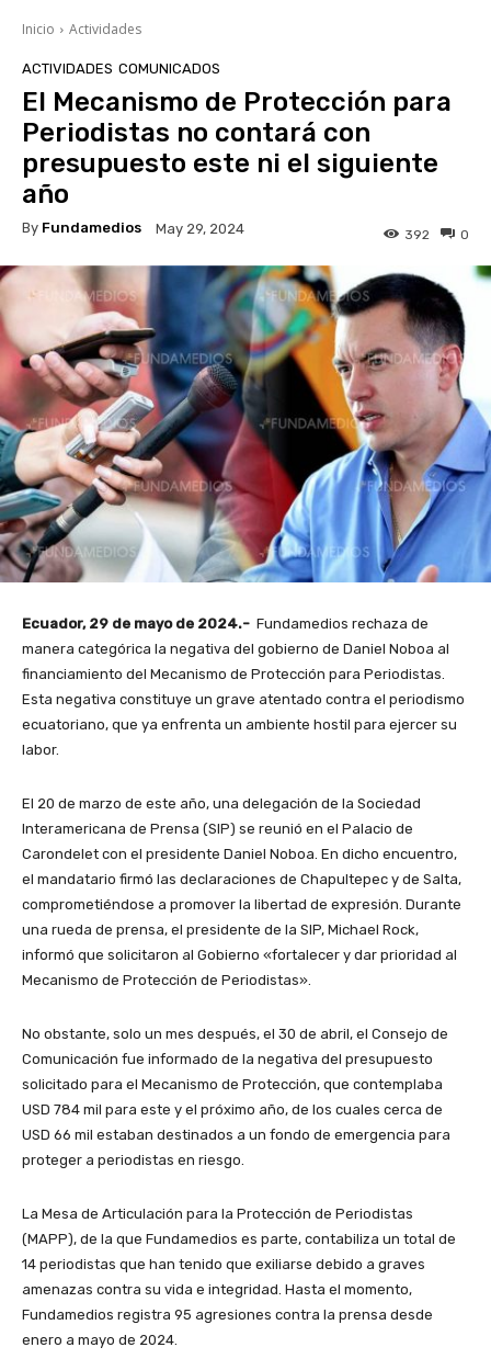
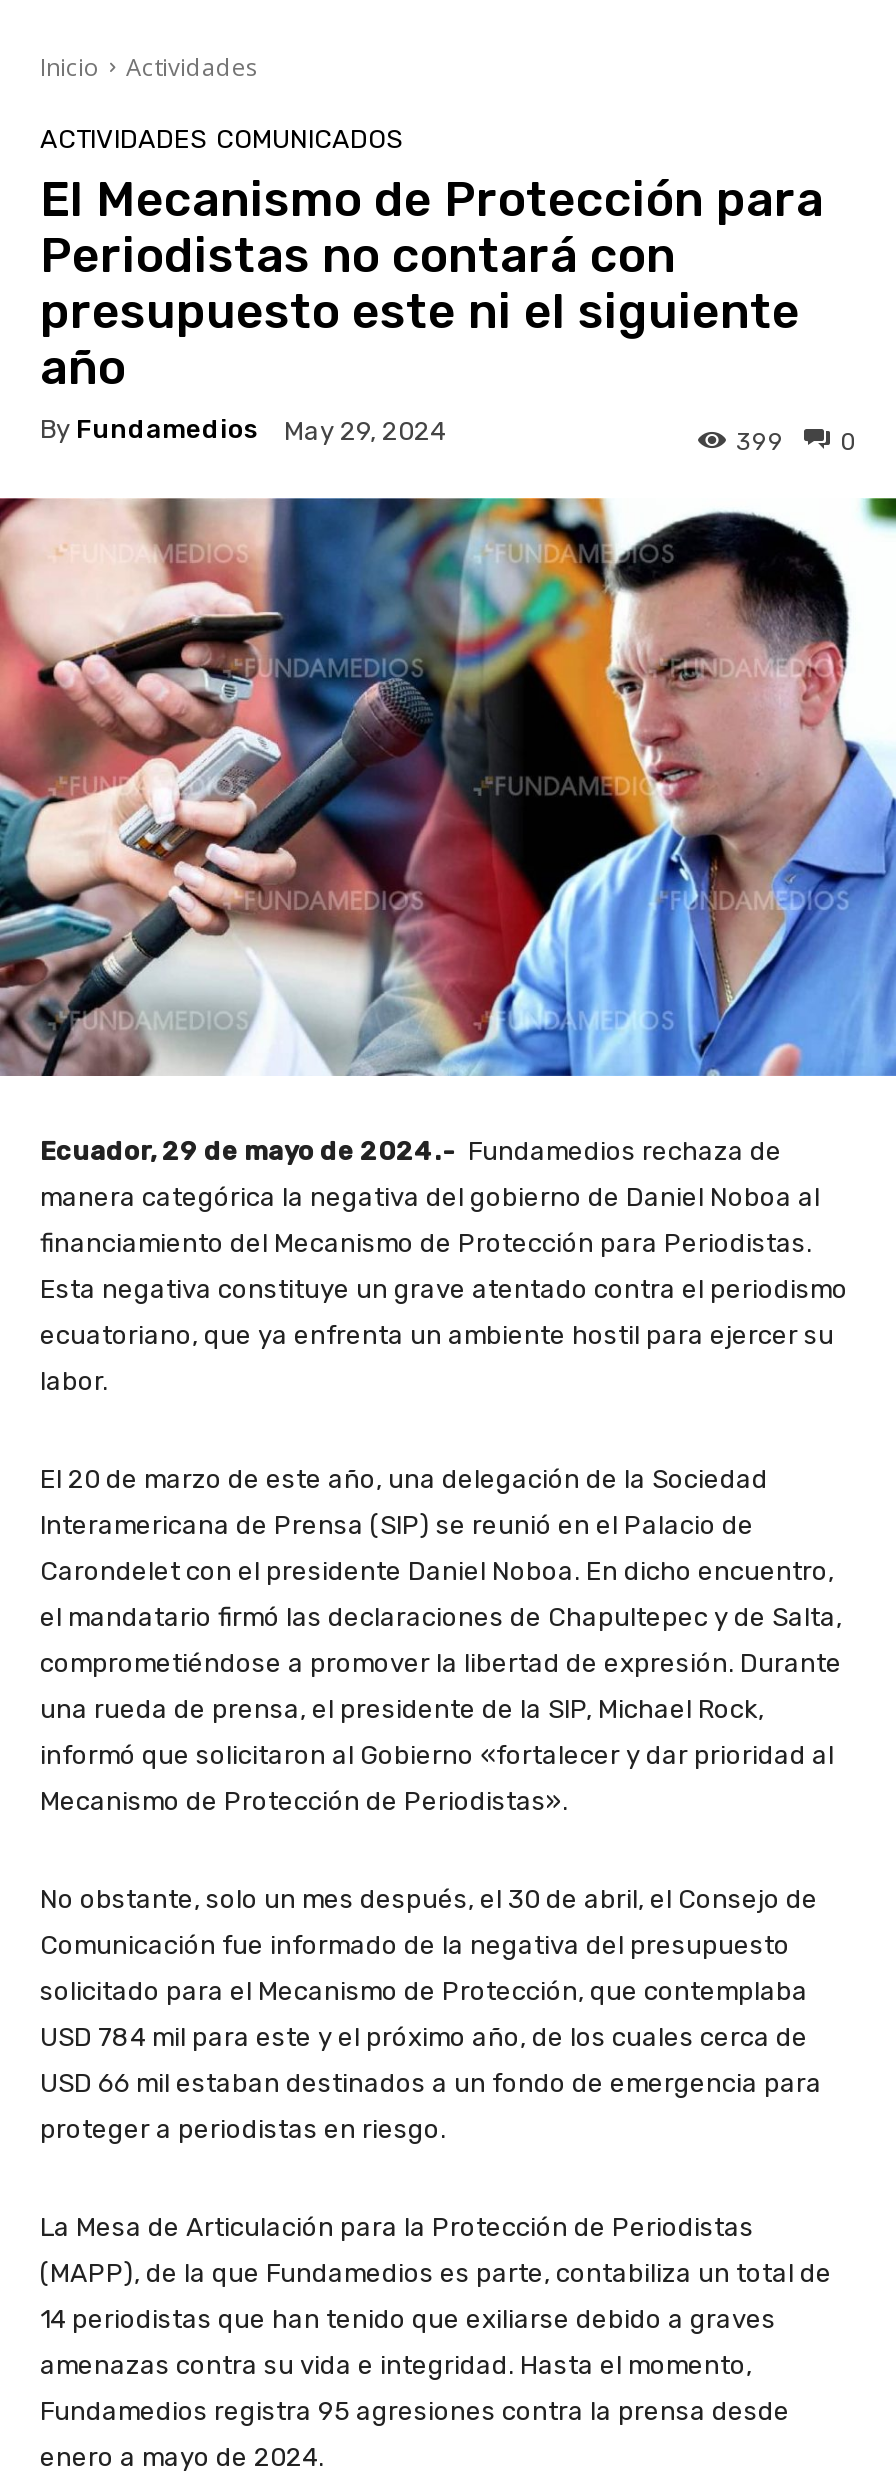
[404,227,469,242] 392 0 -> [736,427,856,455] 399 0

